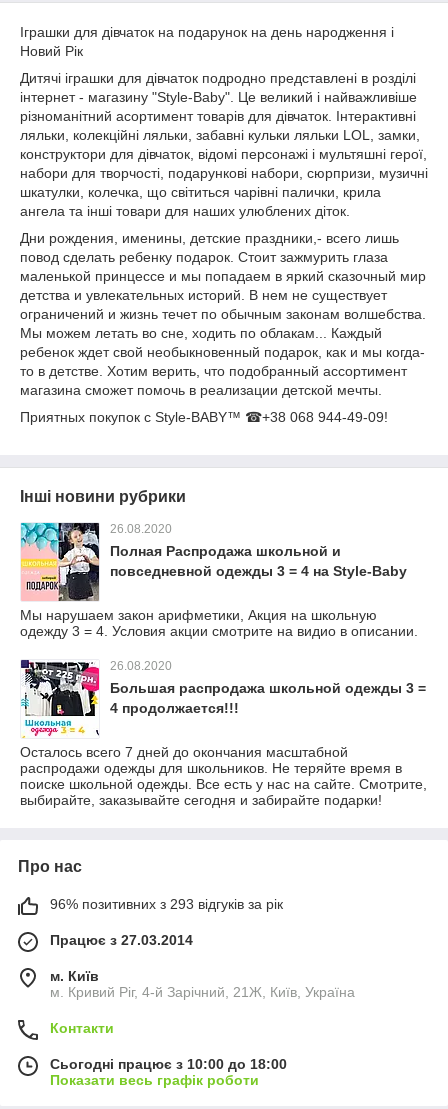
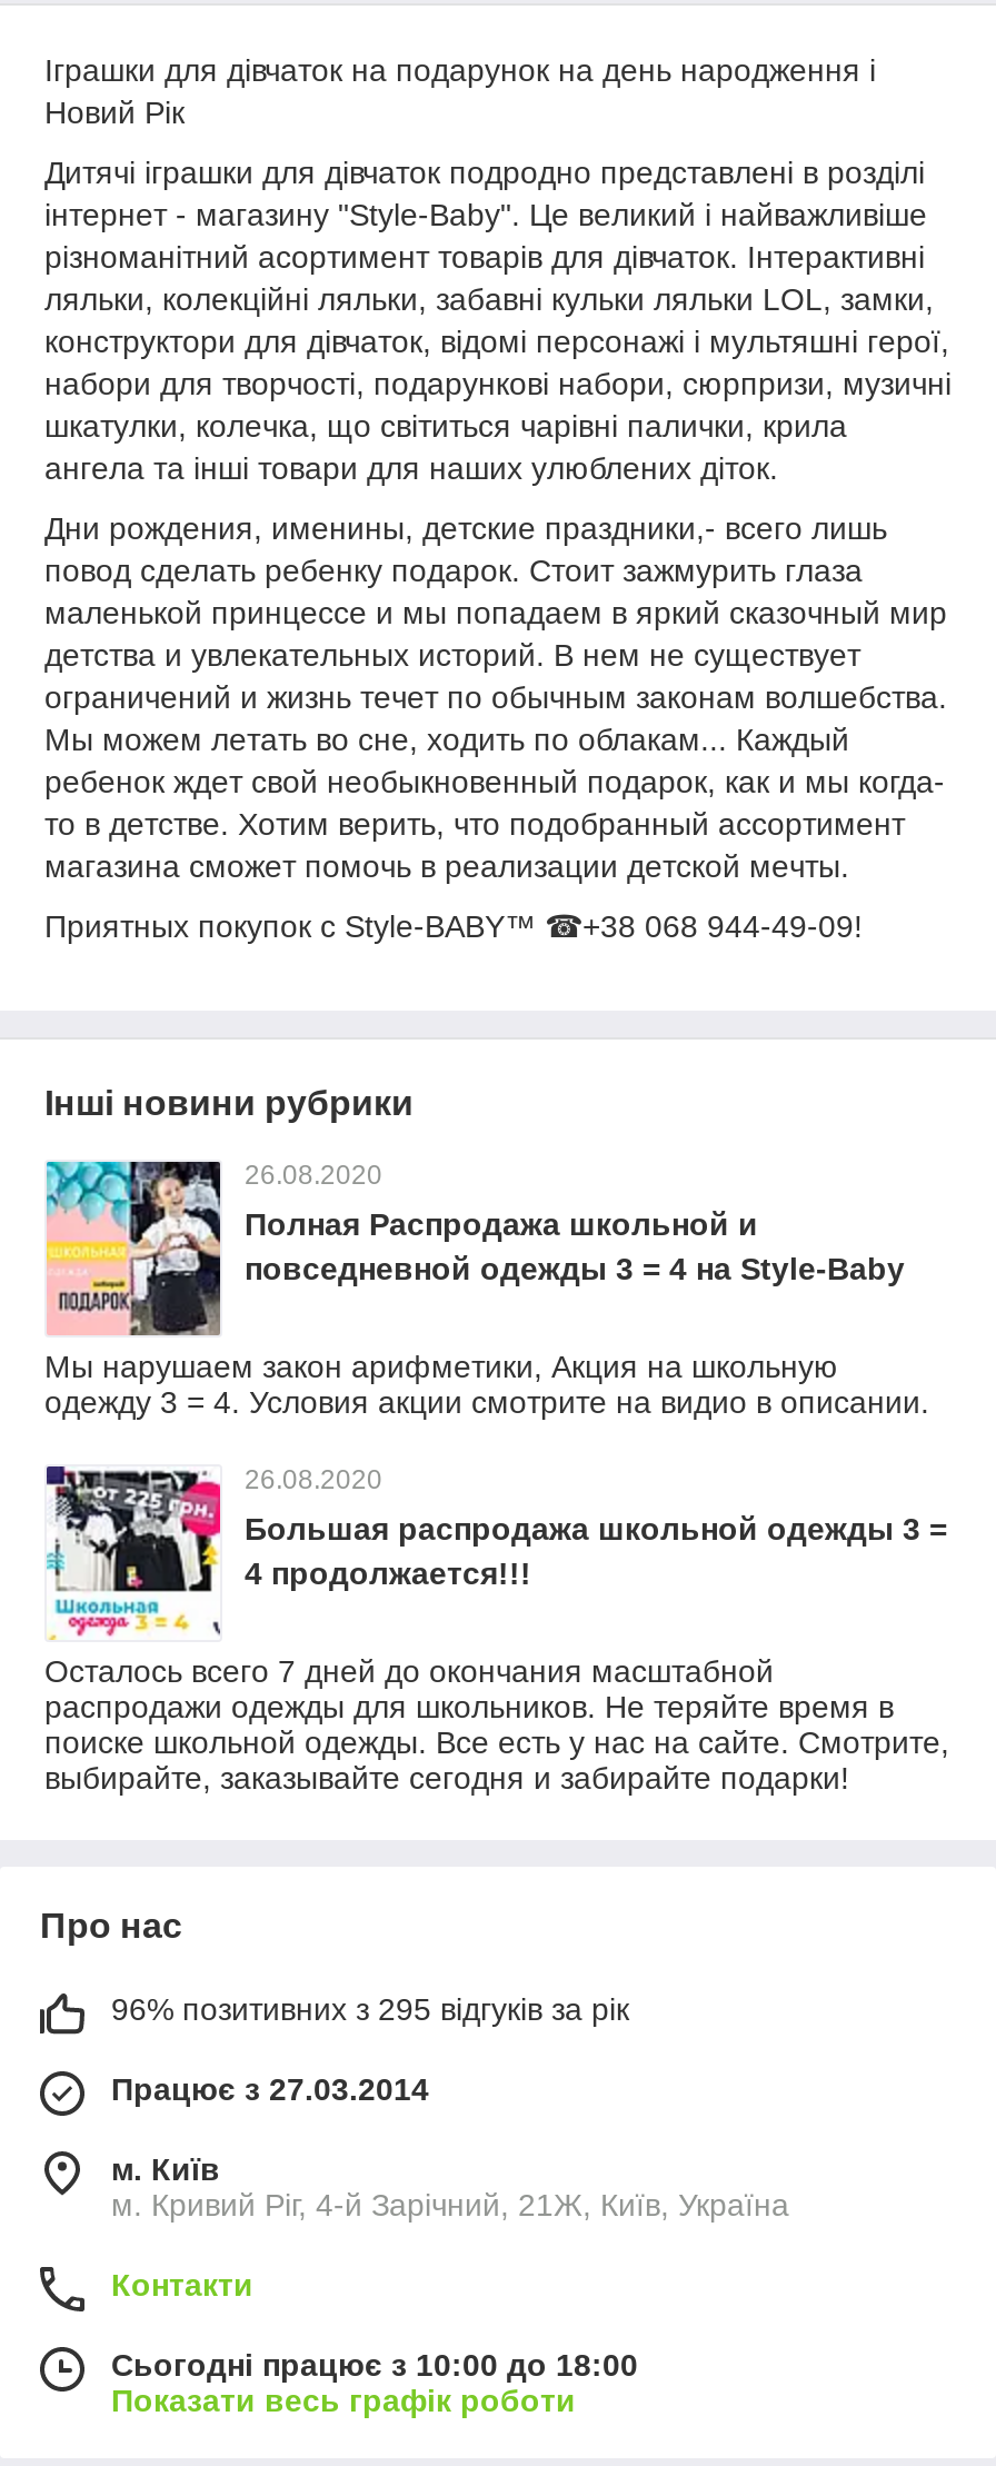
[50,896,283,912] 96% позитивних з 293 відгуків за рік -> [111,1991,629,2027] 96% позитивних з 295 відгуків за рік

